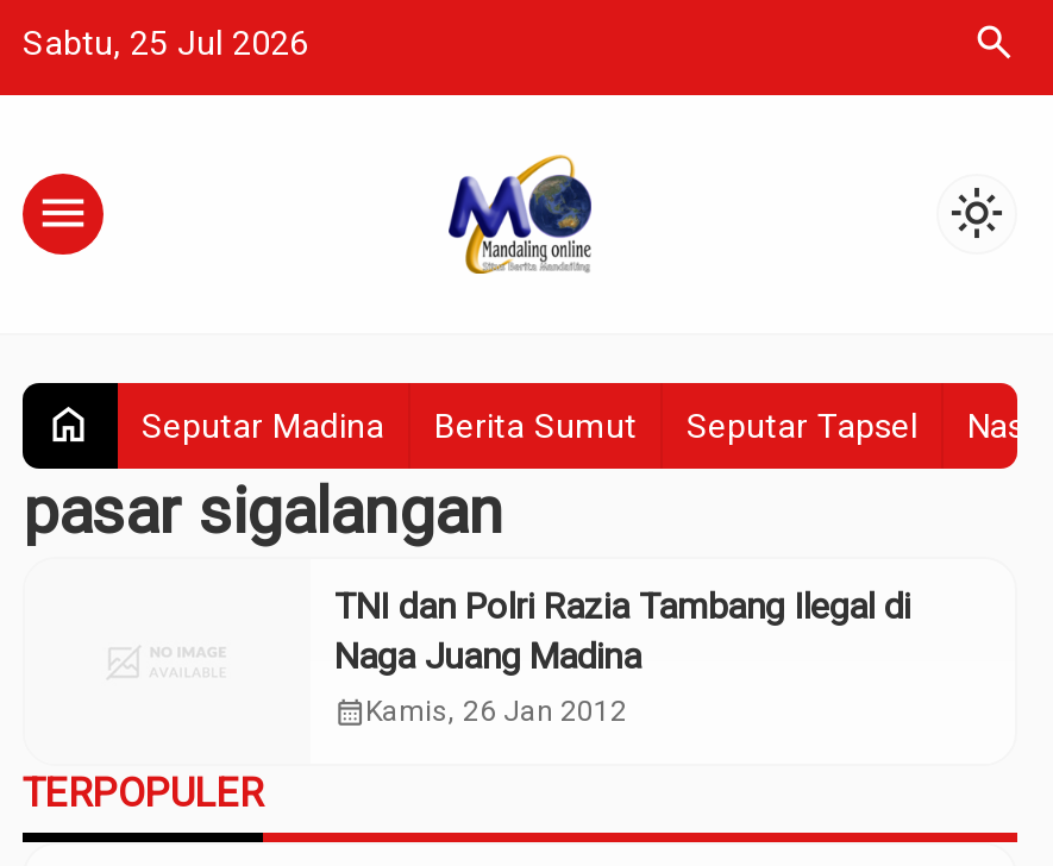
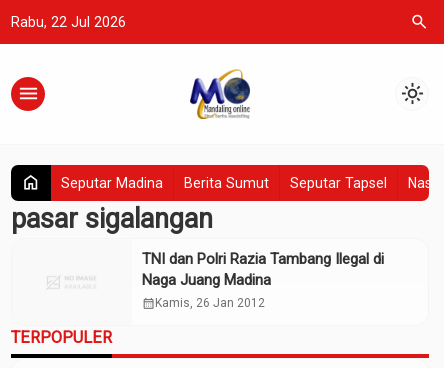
[23,24,308,62] Sabtu, 25 Jul 2026 -> [11,14,126,30] Rabu, 22 Jul 2026

